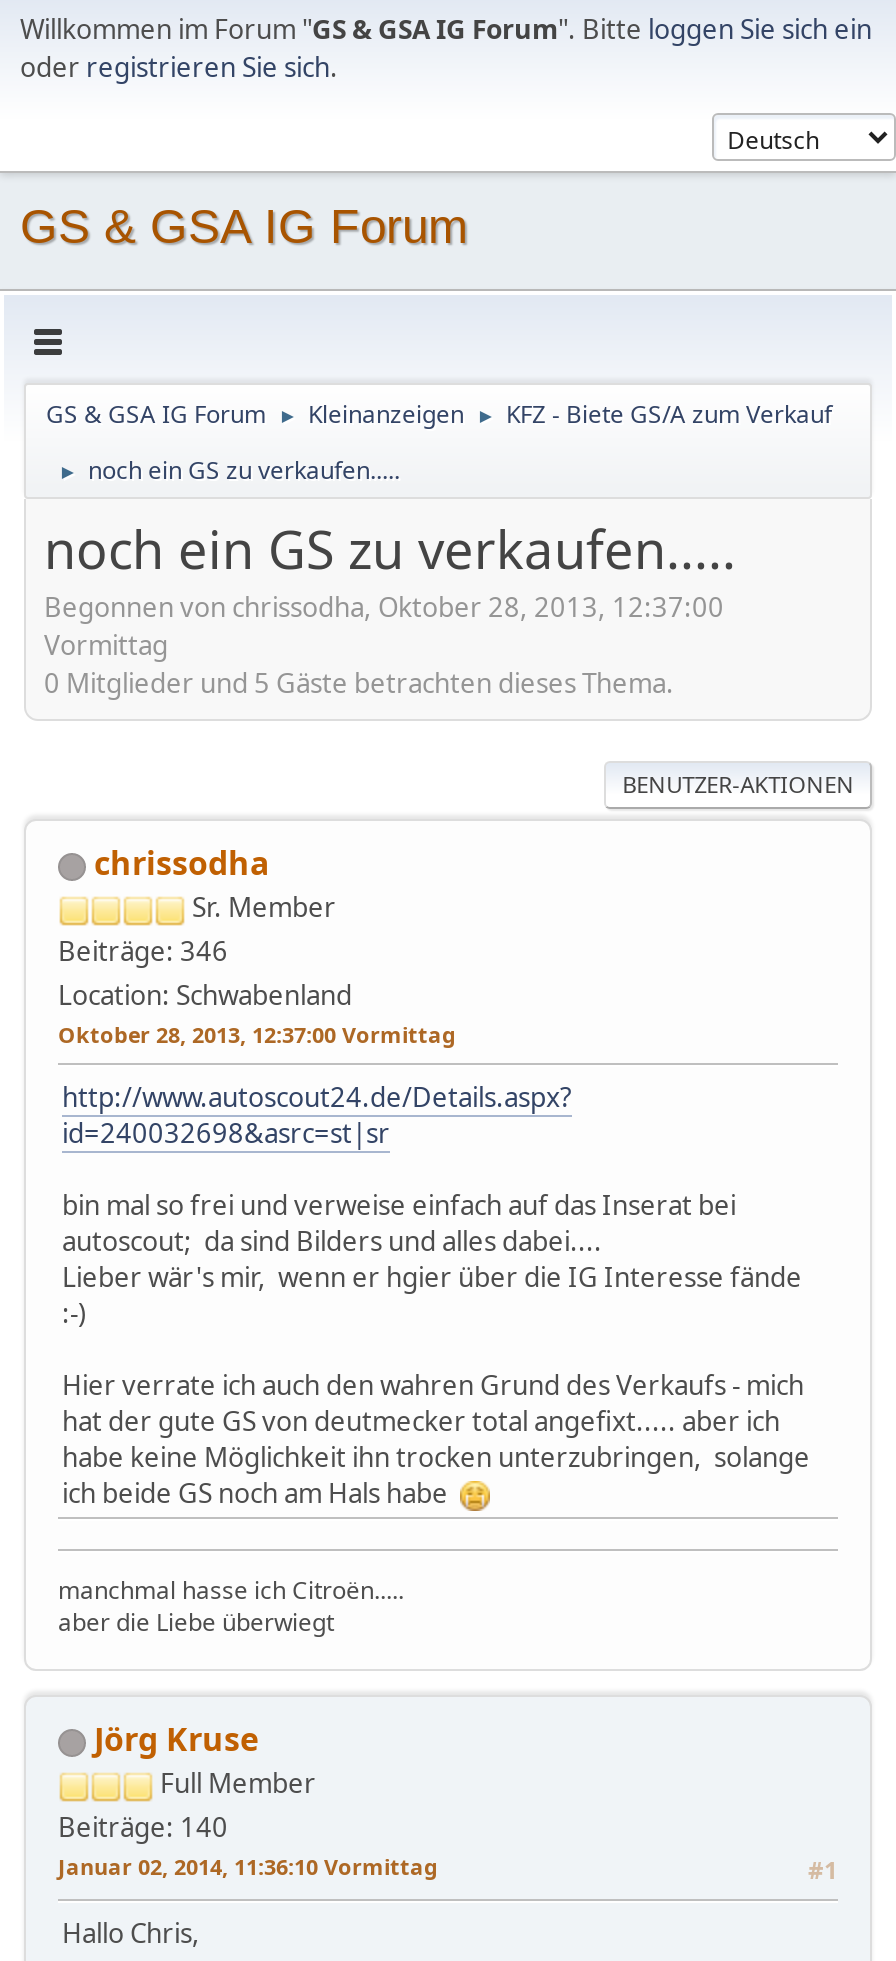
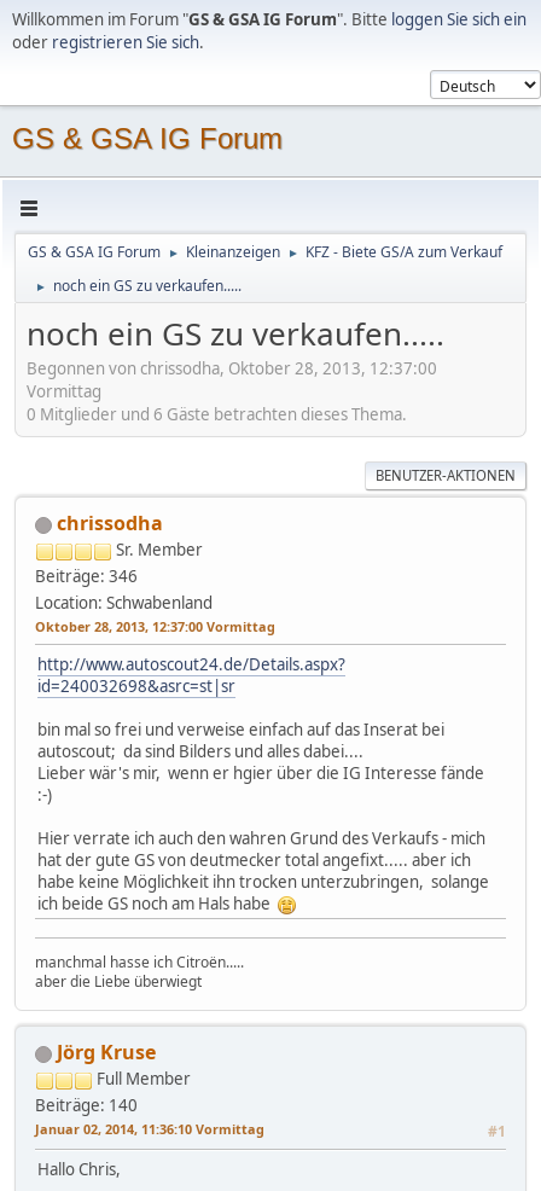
[44,666,674,702] 0 Mitglieder und 5 Gäste betrachten dieses Thema. -> [27,404,407,426] 0 Mitglieder und 6 Gäste betrachten dieses Thema.

